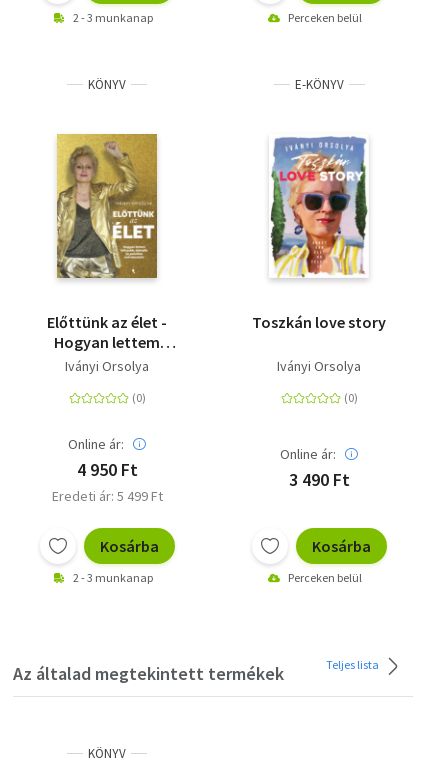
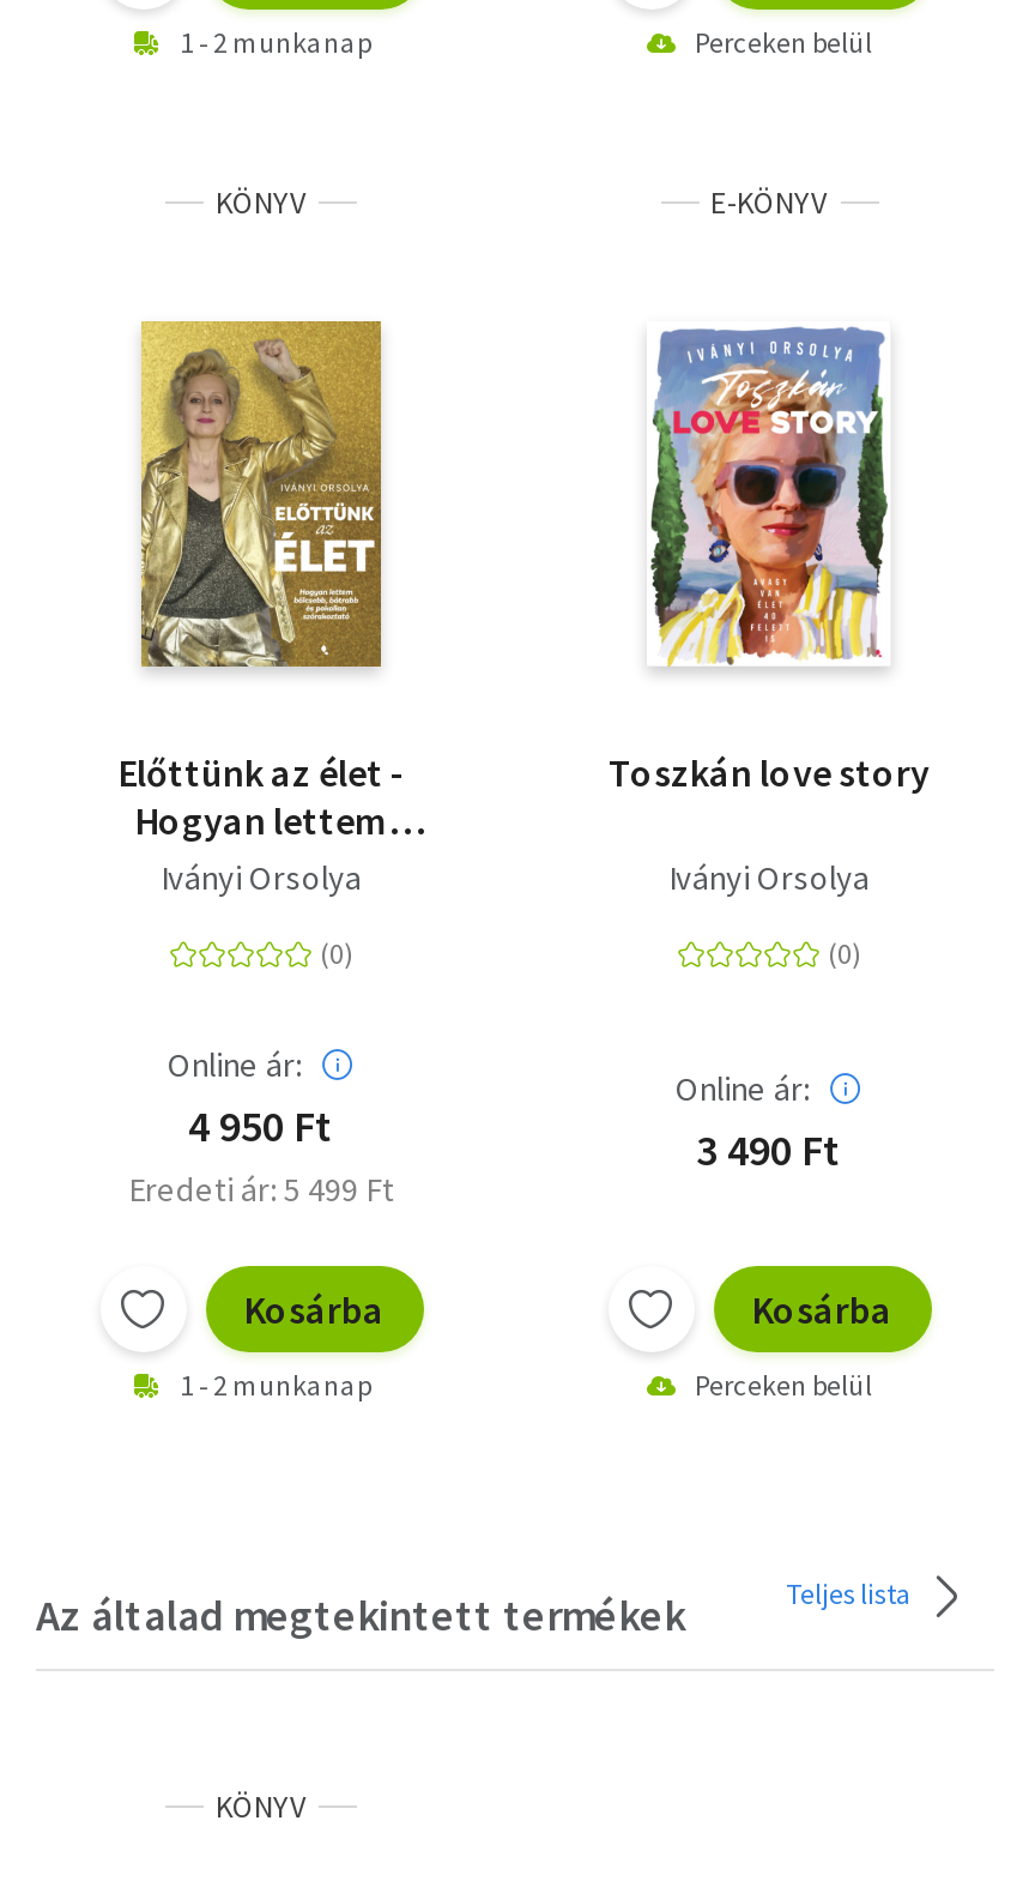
[73,10,153,25] 2 - 3 munkanap -> [180,24,371,60] 1 - 2 munkanap
[73,570,153,585] 2 - 3 munkanap -> [180,1367,371,1403] 1 - 2 munkanap

